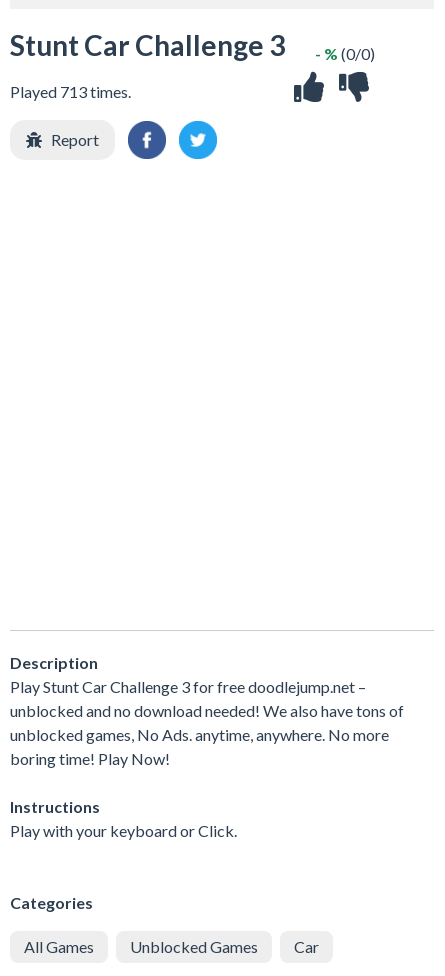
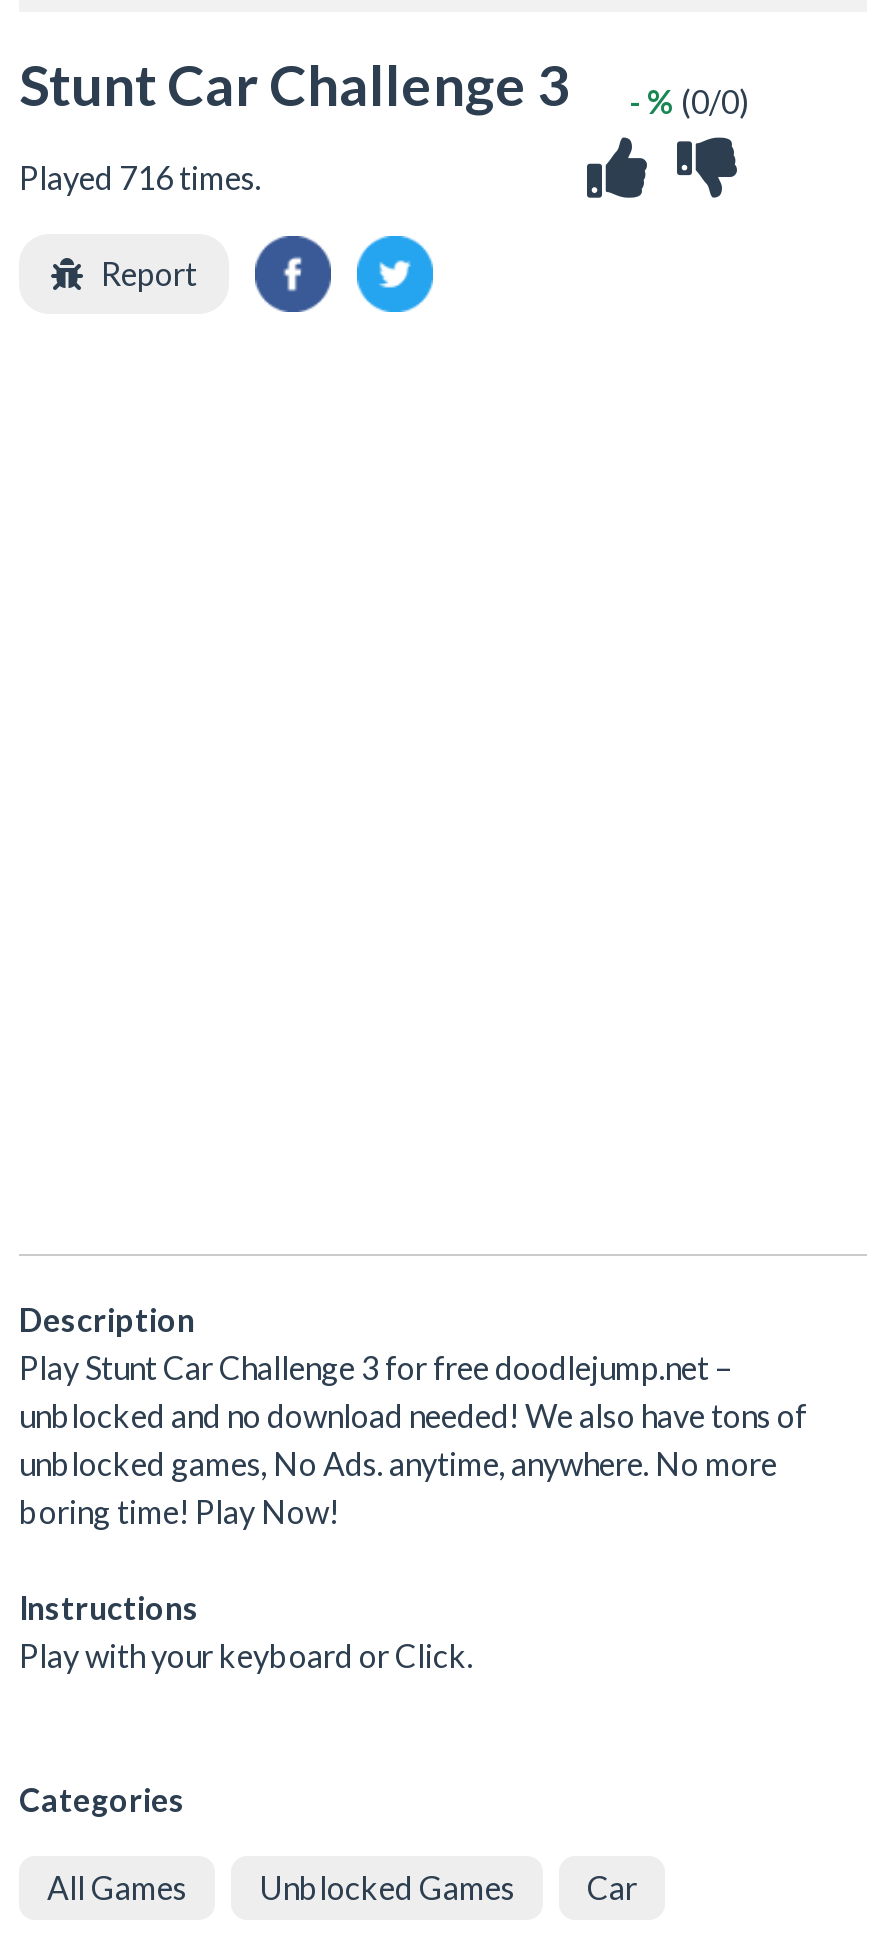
[10,82,131,101] Played 713 times. -> [19,158,261,196] Played 716 times.

